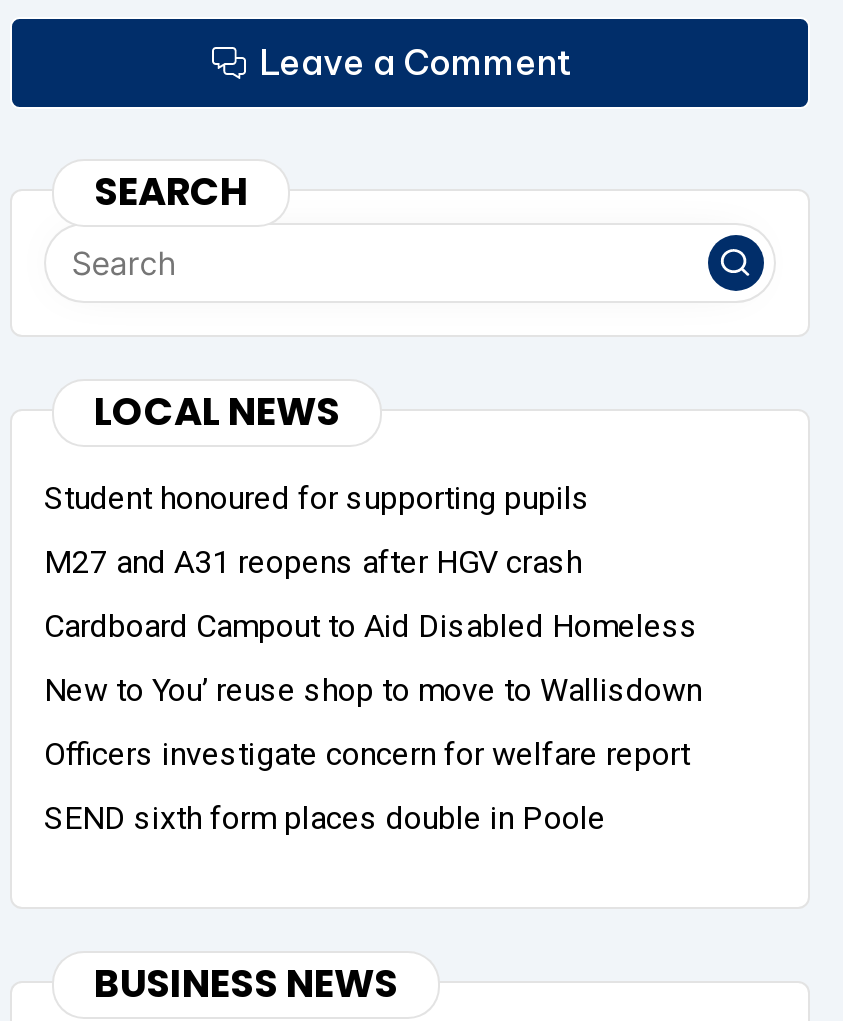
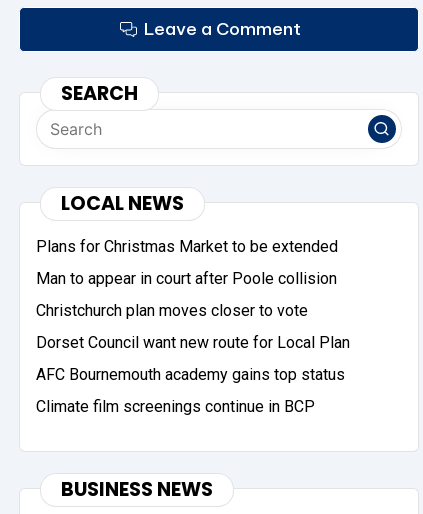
[44,479,590,517] Student honoured for supporting pupils -> [36,237,338,256] Plans for Christmas Market to be extended
[44,543,582,581] M27 and A31 reopens after HGV crash -> [36,269,337,288] Man to appear in court after Poole collision
[44,607,698,645] Cardboard Campout to Aid Disabled Homeless -> [36,301,308,320] Christchurch plan moves closer to vote
[44,671,702,709] New to You’ reuse shop to move to Wallisdown -> [36,333,350,352] Dorset Council want new route for Local Plan
[44,735,690,773] Officers investigate concern for welfare report -> [36,365,345,384] AFC Bournemouth academy gains top status
[44,799,606,837] SEND sixth form places double in Poole -> [36,397,315,416] Climate film screenings continue in BCP

